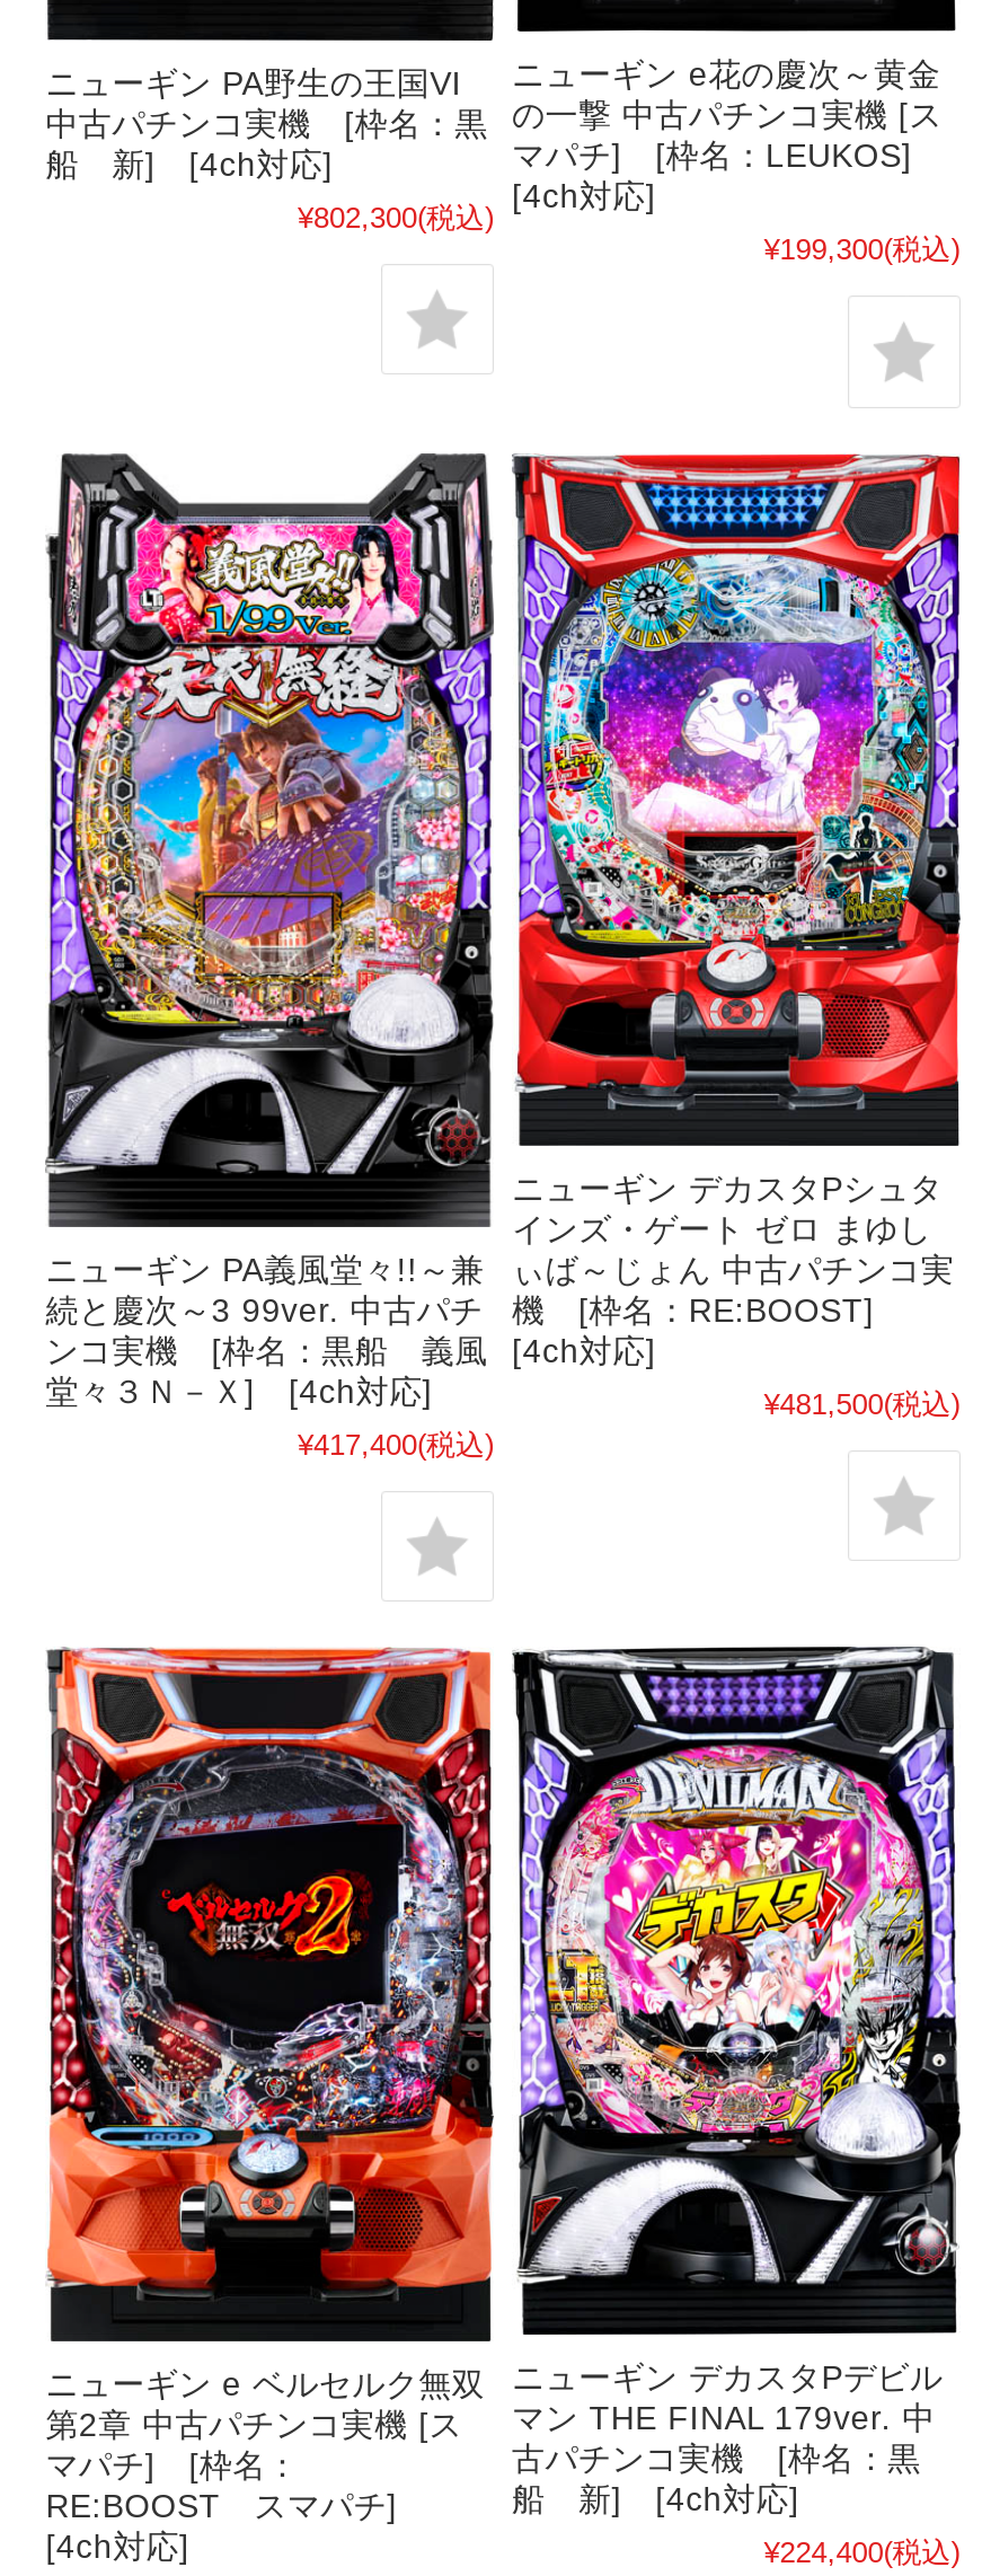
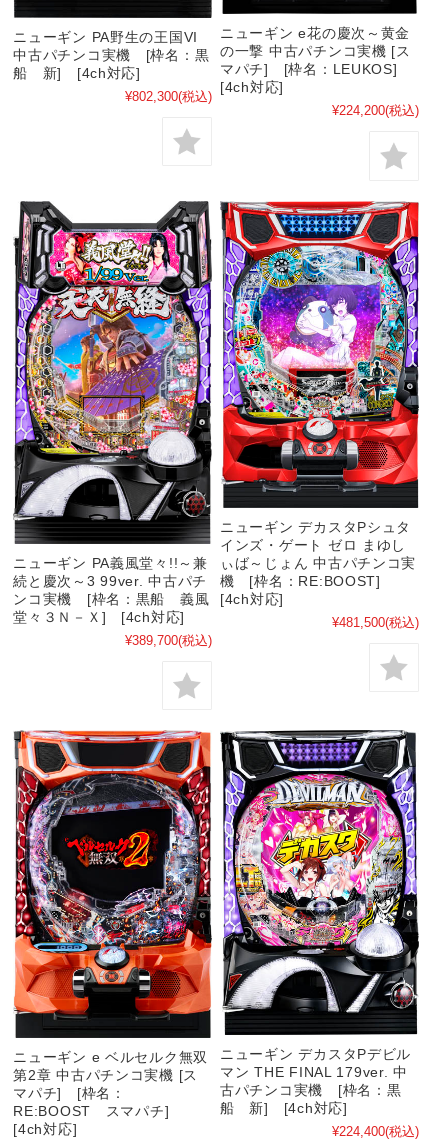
[764,233,960,267] ¥199,300(税込) -> [332,103,419,118] ¥224,200(税込)
[297,1427,494,1461] ¥417,400(税込) -> [125,633,212,648] ¥389,700(税込)

